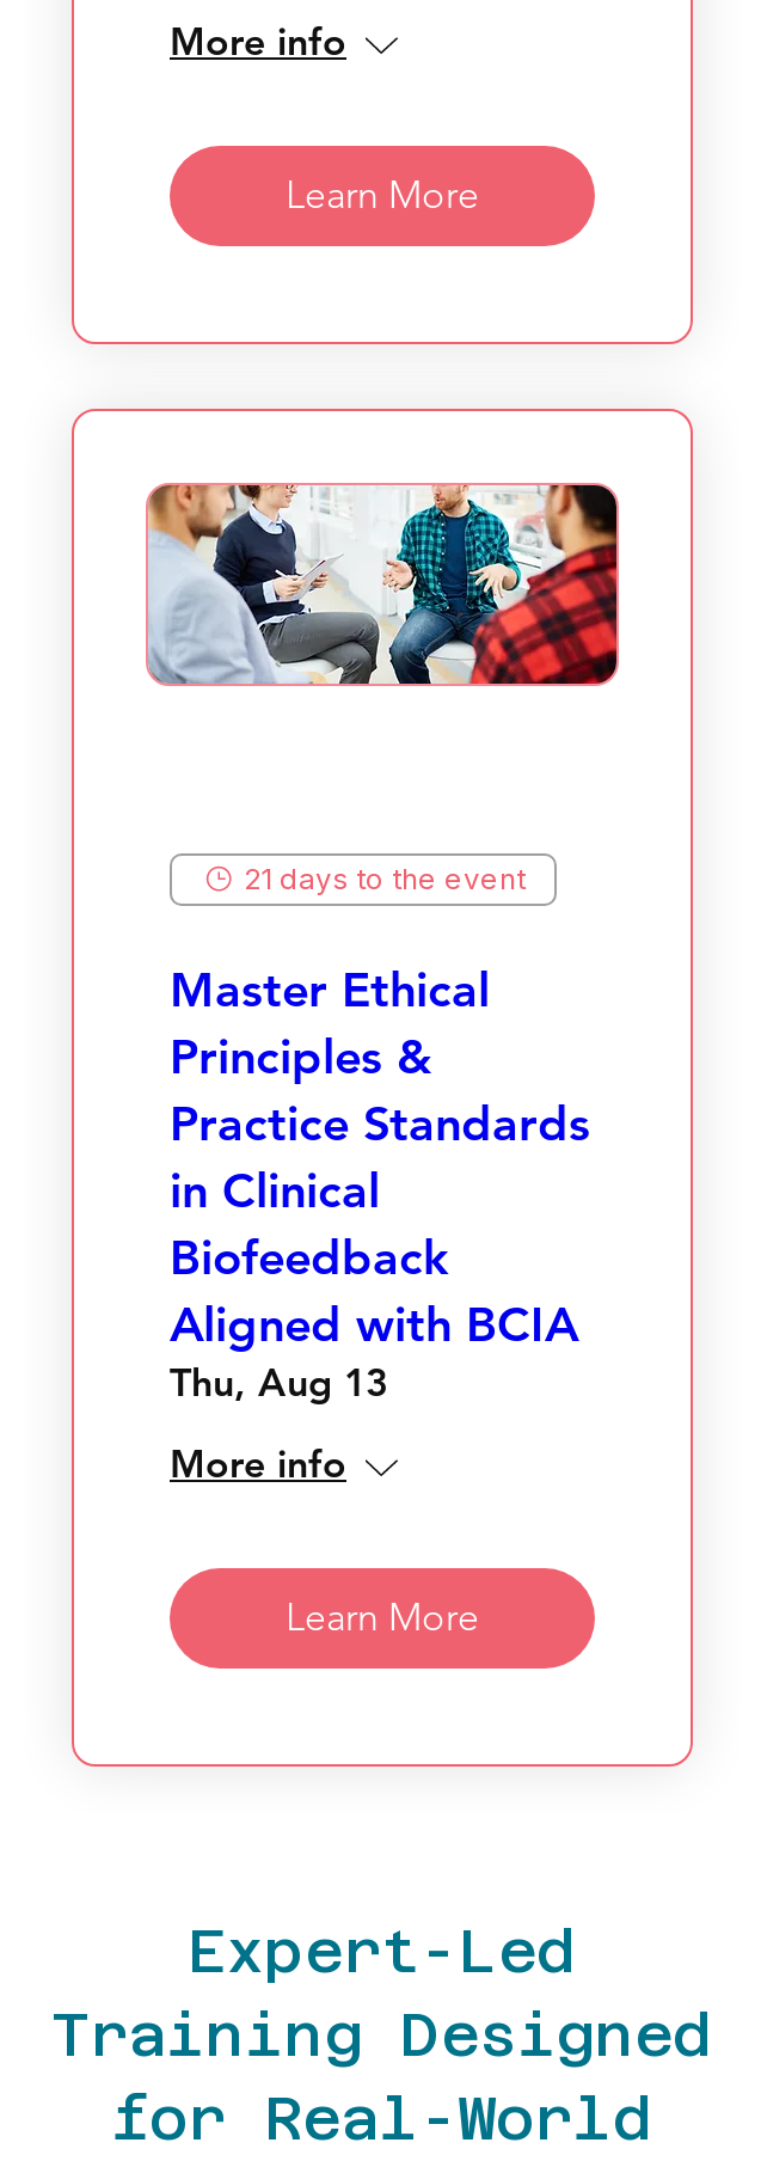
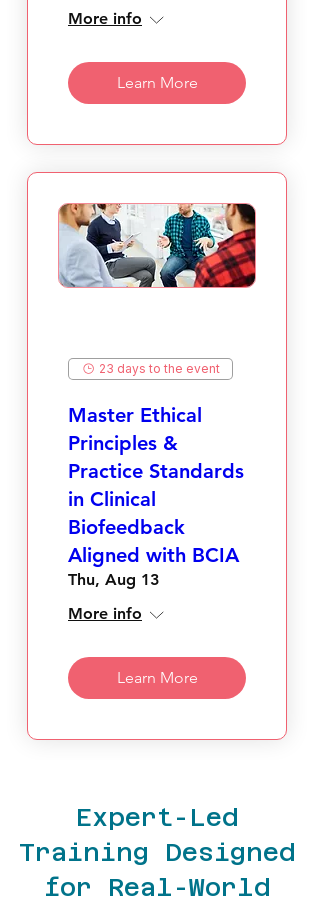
[244,860,526,896] 21 days to the event -> [99,361,220,376] 23 days to the event

